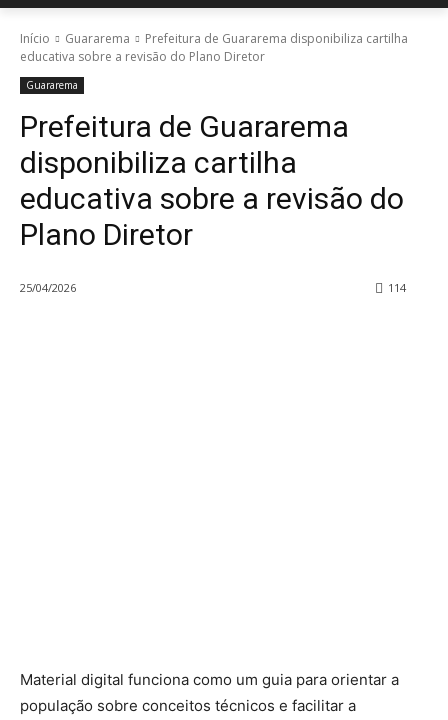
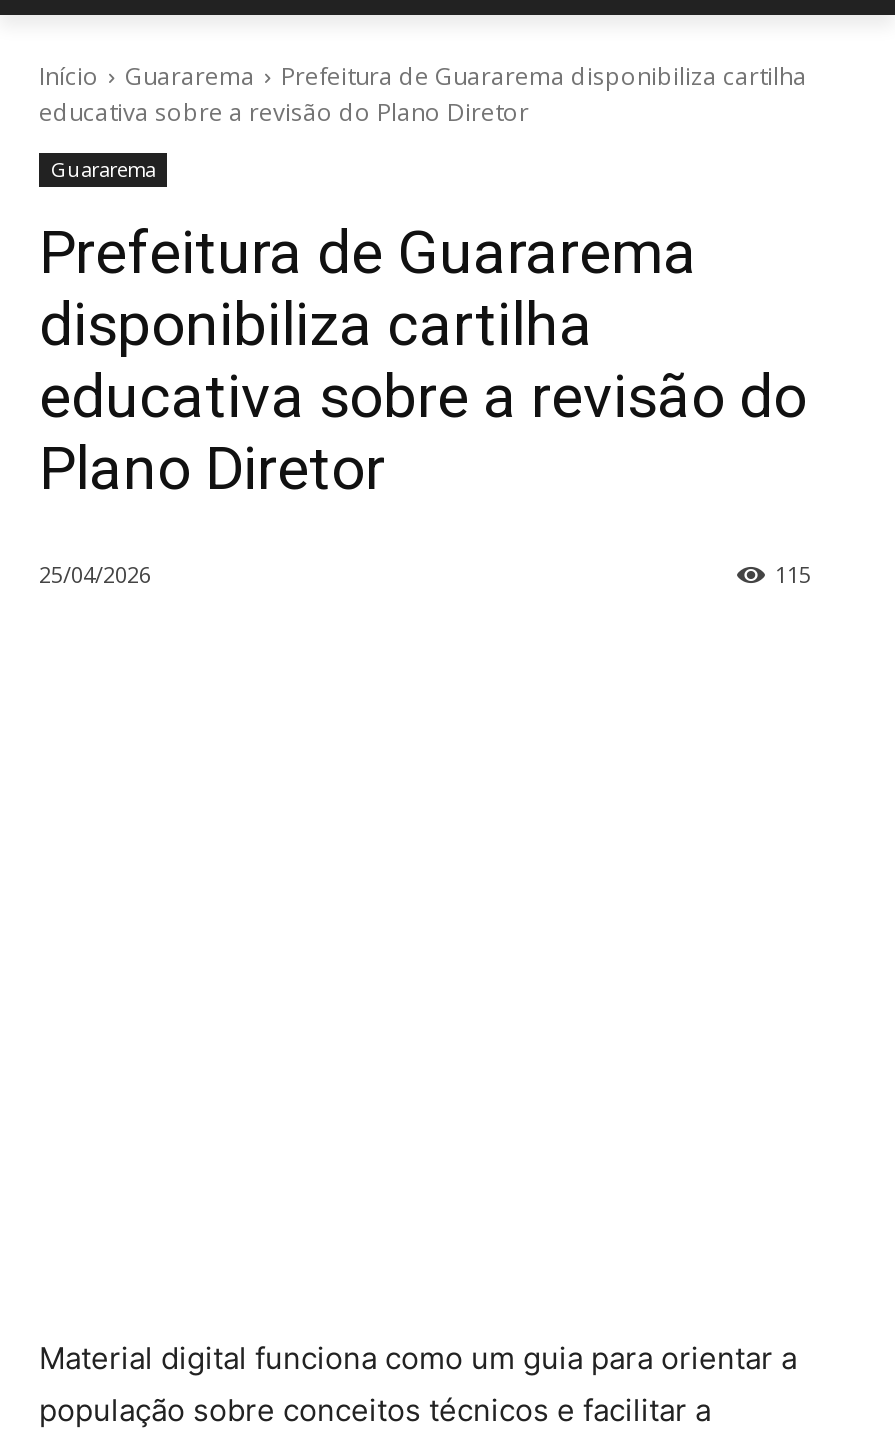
[388,280,406,295] 114 -> [775,559,811,589] 115

